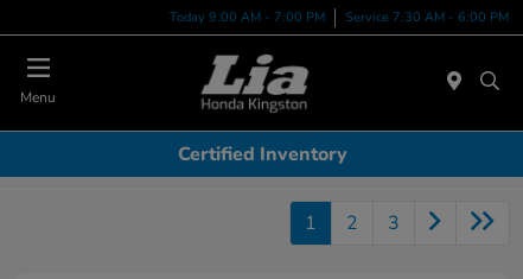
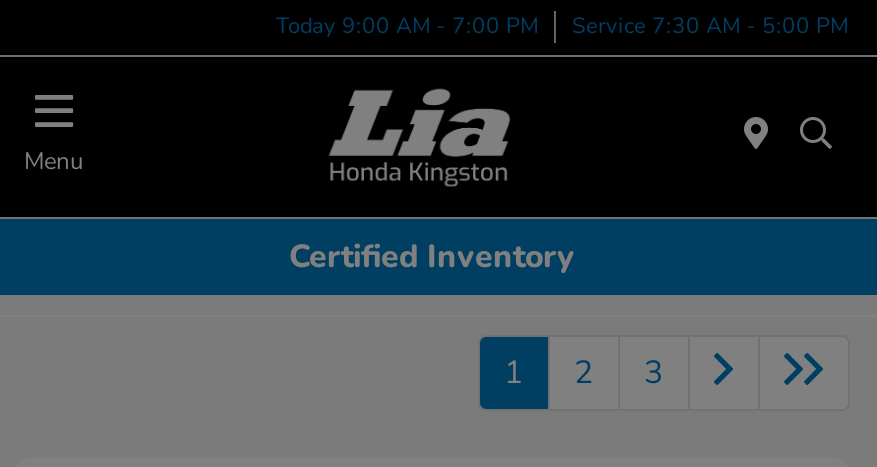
[170,8,509,26] Today 9:00 AM - 7:00 PM Service 7:30 AM - 6:00 PM -> [276,10,848,40] Today 9:00 AM - 7:00 PM Service 7:30 AM - 5:00 PM

